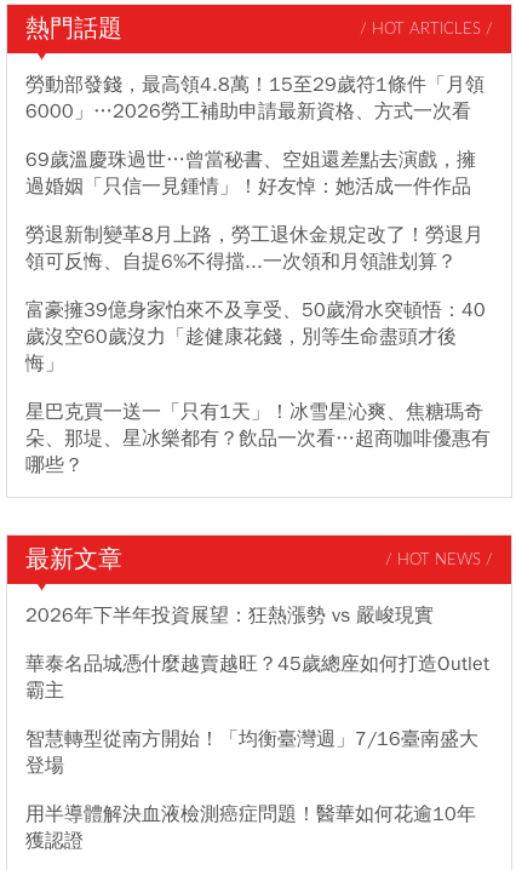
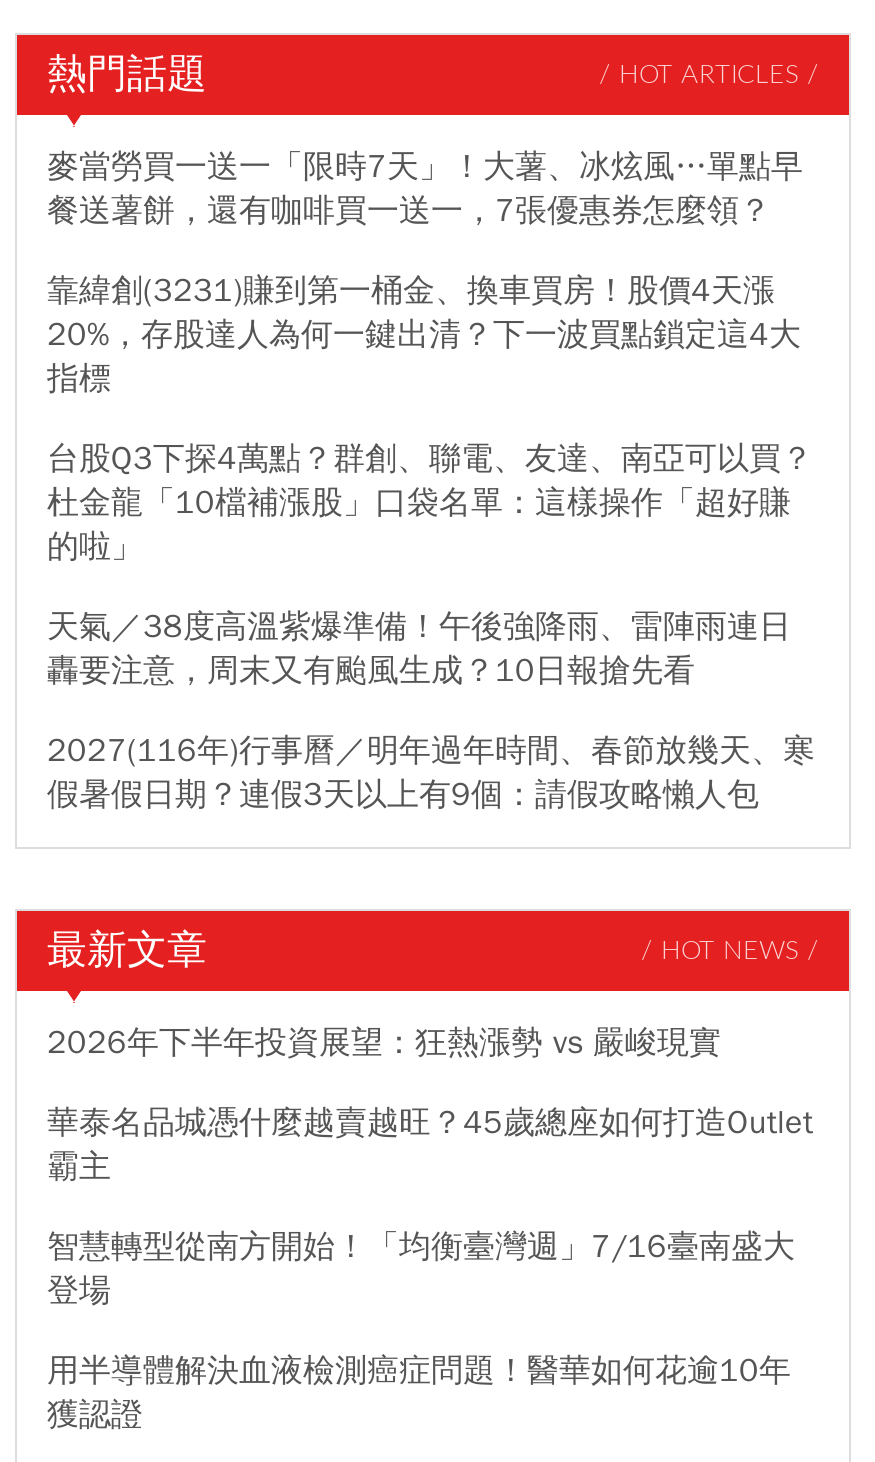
[25,73,485,124] 勞動部發錢，最高領4.8萬！15至29歲符1條件「月領 | 6000」…2026勞工補助申請最新資格、方式一次看 -> [47,147,803,231] 麥當勞買一送一「限時7天」！大薯、冰炫風…單點早 | 餐送薯餅，還有咖啡買一送一，7張優惠券怎麼領？
[25,148,476,199] 69歲溫慶珠過世…曾當秘書、空姐還差點去演戲，擁 | 過婚姻「只信一見鍾情」！好友悼：她活成一件作品 -> [47,271,801,399] 靠緯創(3231)賺到第一桶金、換車買房！股價4天漲 | 20%，存股達人為何一鍵出清？下一波買點鎖定這4大 | 指標
[25,223,483,274] 勞退新制變革8月上路，勞工退休金規定改了！勞退月 | 領可反悔、自提6%不得擋...一次領和月領誰划算？ -> [47,439,813,567] 台股Q3下探4萬點？群創、聯電、友達、南亞可以買？ | 杜金龍「10檔補漲股」口袋名單：這樣操作「超好賺 | 的啦」
[25,298,486,376] 富豪擁39億身家怕來不及享受、50歲滑水突頓悟：40 | 歲沒空60歲沒力「趁健康花錢，別等生命盡頭才後 | 悔」 -> [47,607,791,691] 天氣／38度高溫紫爆準備！午後強降雨、雷陣雨連日 | 轟要注意，周末又有颱風生成？10日報搶先看
[25,400,491,478] 星巴克買一送一「只有1天」！冰雪星沁爽、焦糖瑪奇 | 朵、那堤、星冰樂都有？飲品一次看…超商咖啡優惠有 | 哪些？ -> [47,731,815,815] 2027(116年)行事曆／明年過年時間、春節放幾天、寒 | 假暑假日期？連假3天以上有9個：請假攻略懶人包

